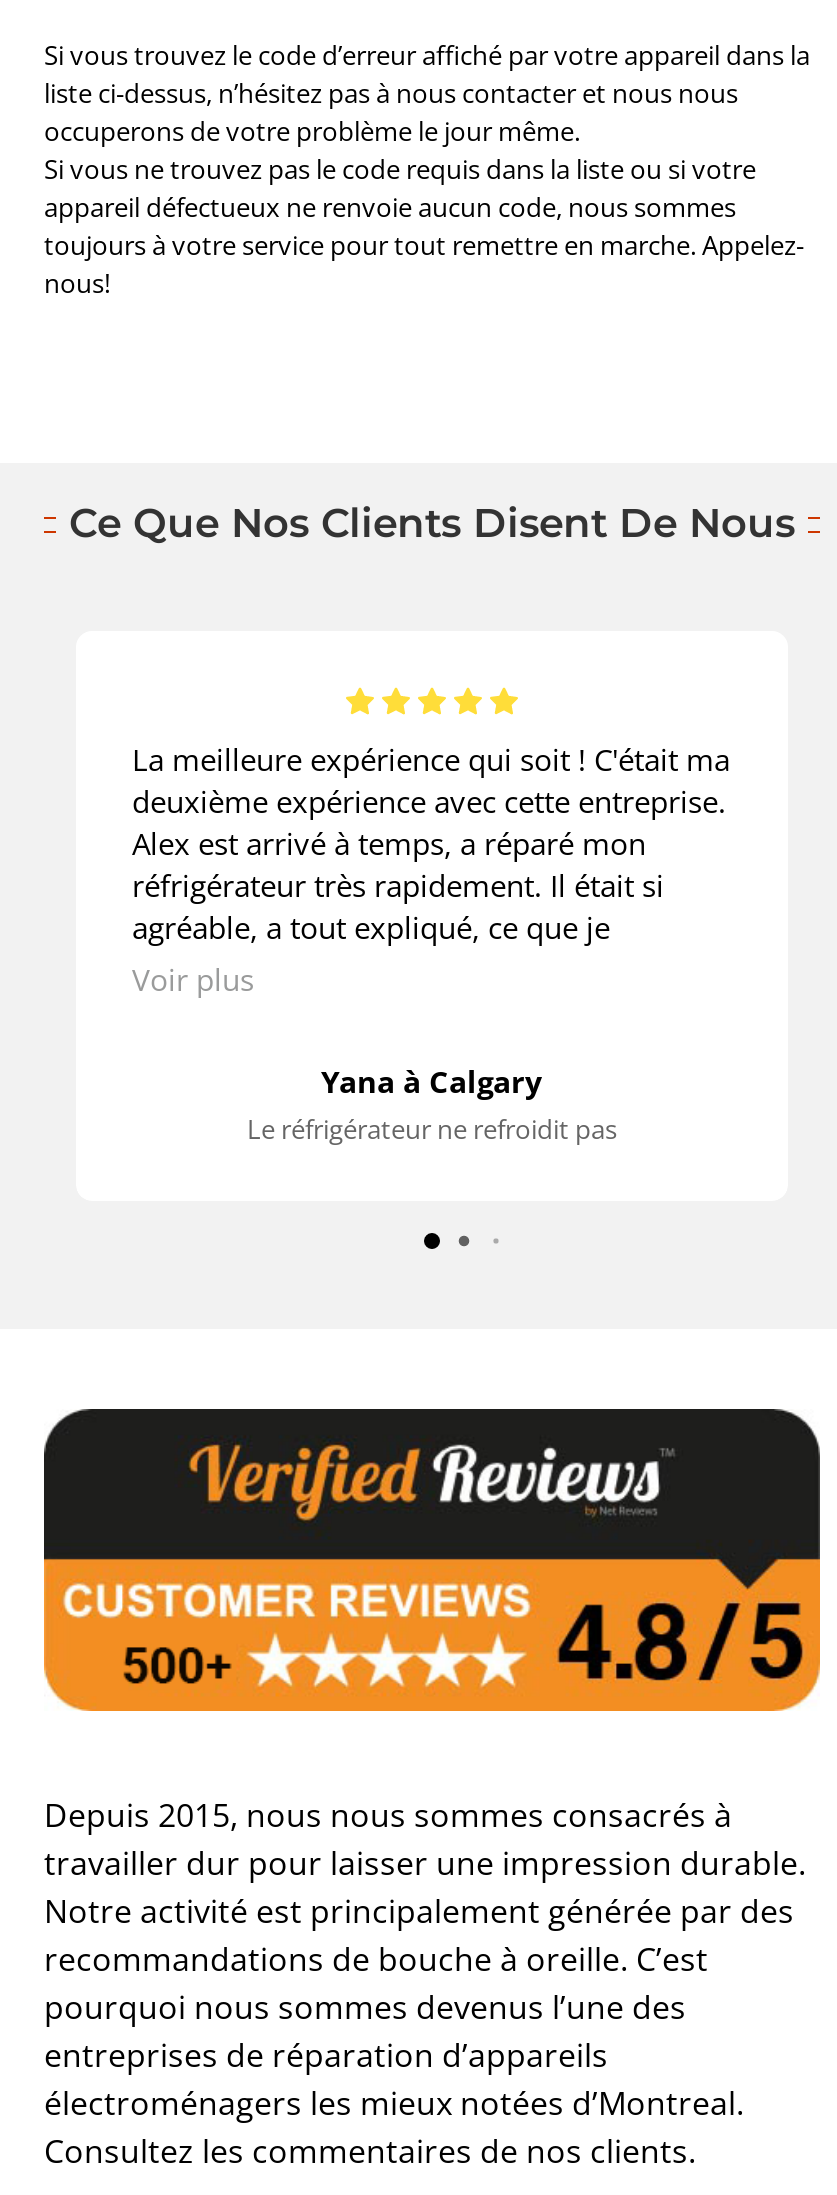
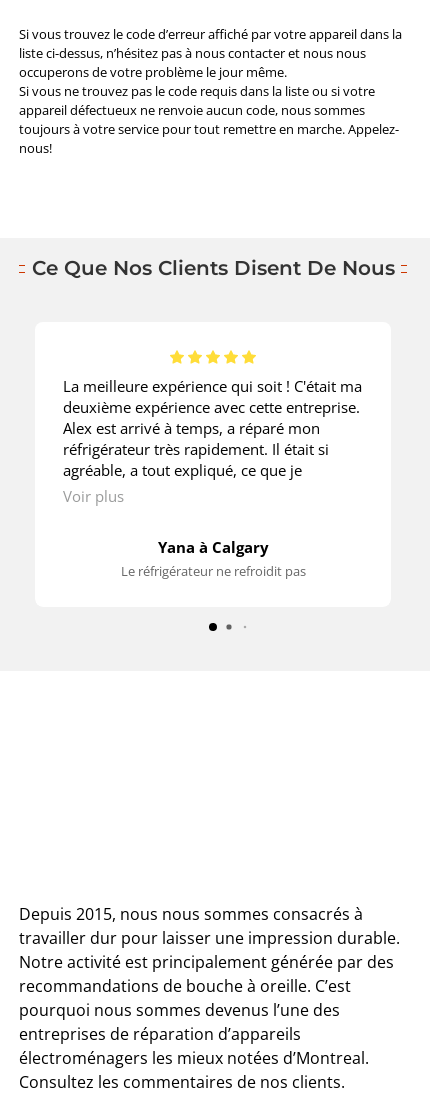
[42,1407,822,1713] [image] -> none

